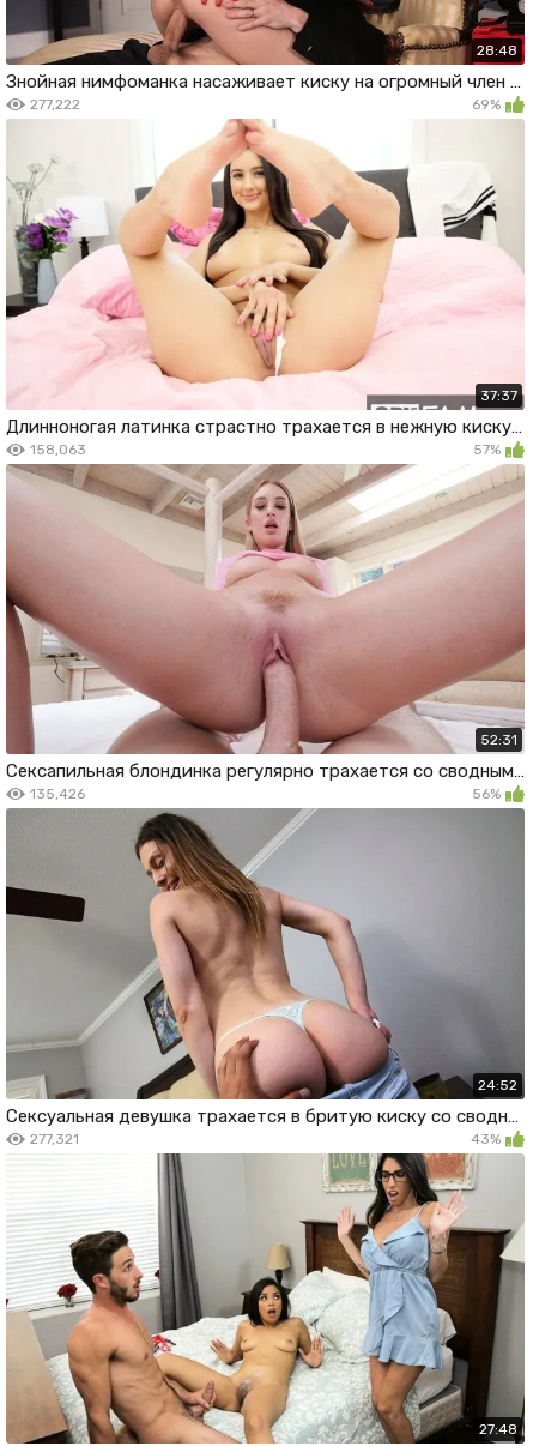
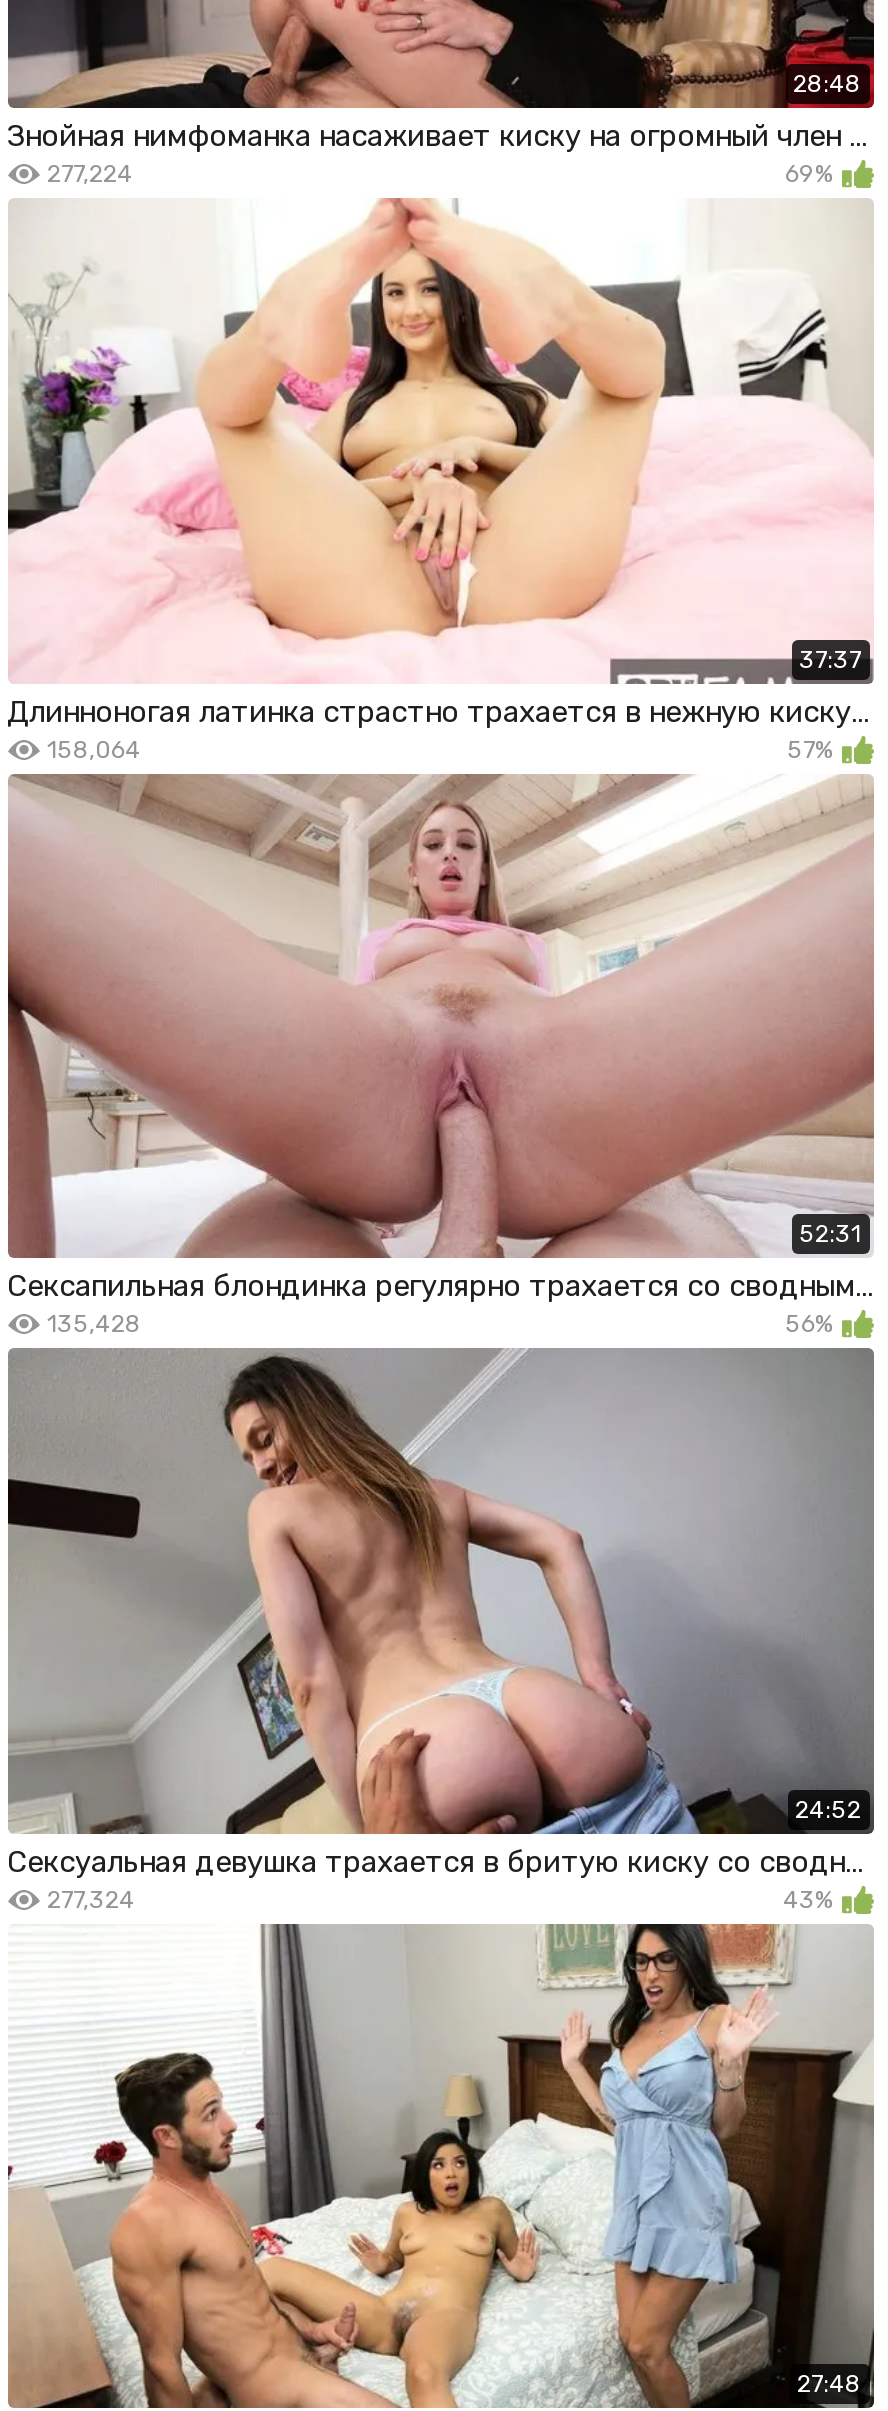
[29,96,80,113] 277,222 -> [47,160,133,188] 277,224
[29,441,86,458] 158,063 -> [47,735,141,763] 158,064
[29,786,84,802] 135,426 -> [47,1310,141,1338] 135,428
[29,1130,78,1147] 277,321 -> [47,1885,135,1913] 277,324

